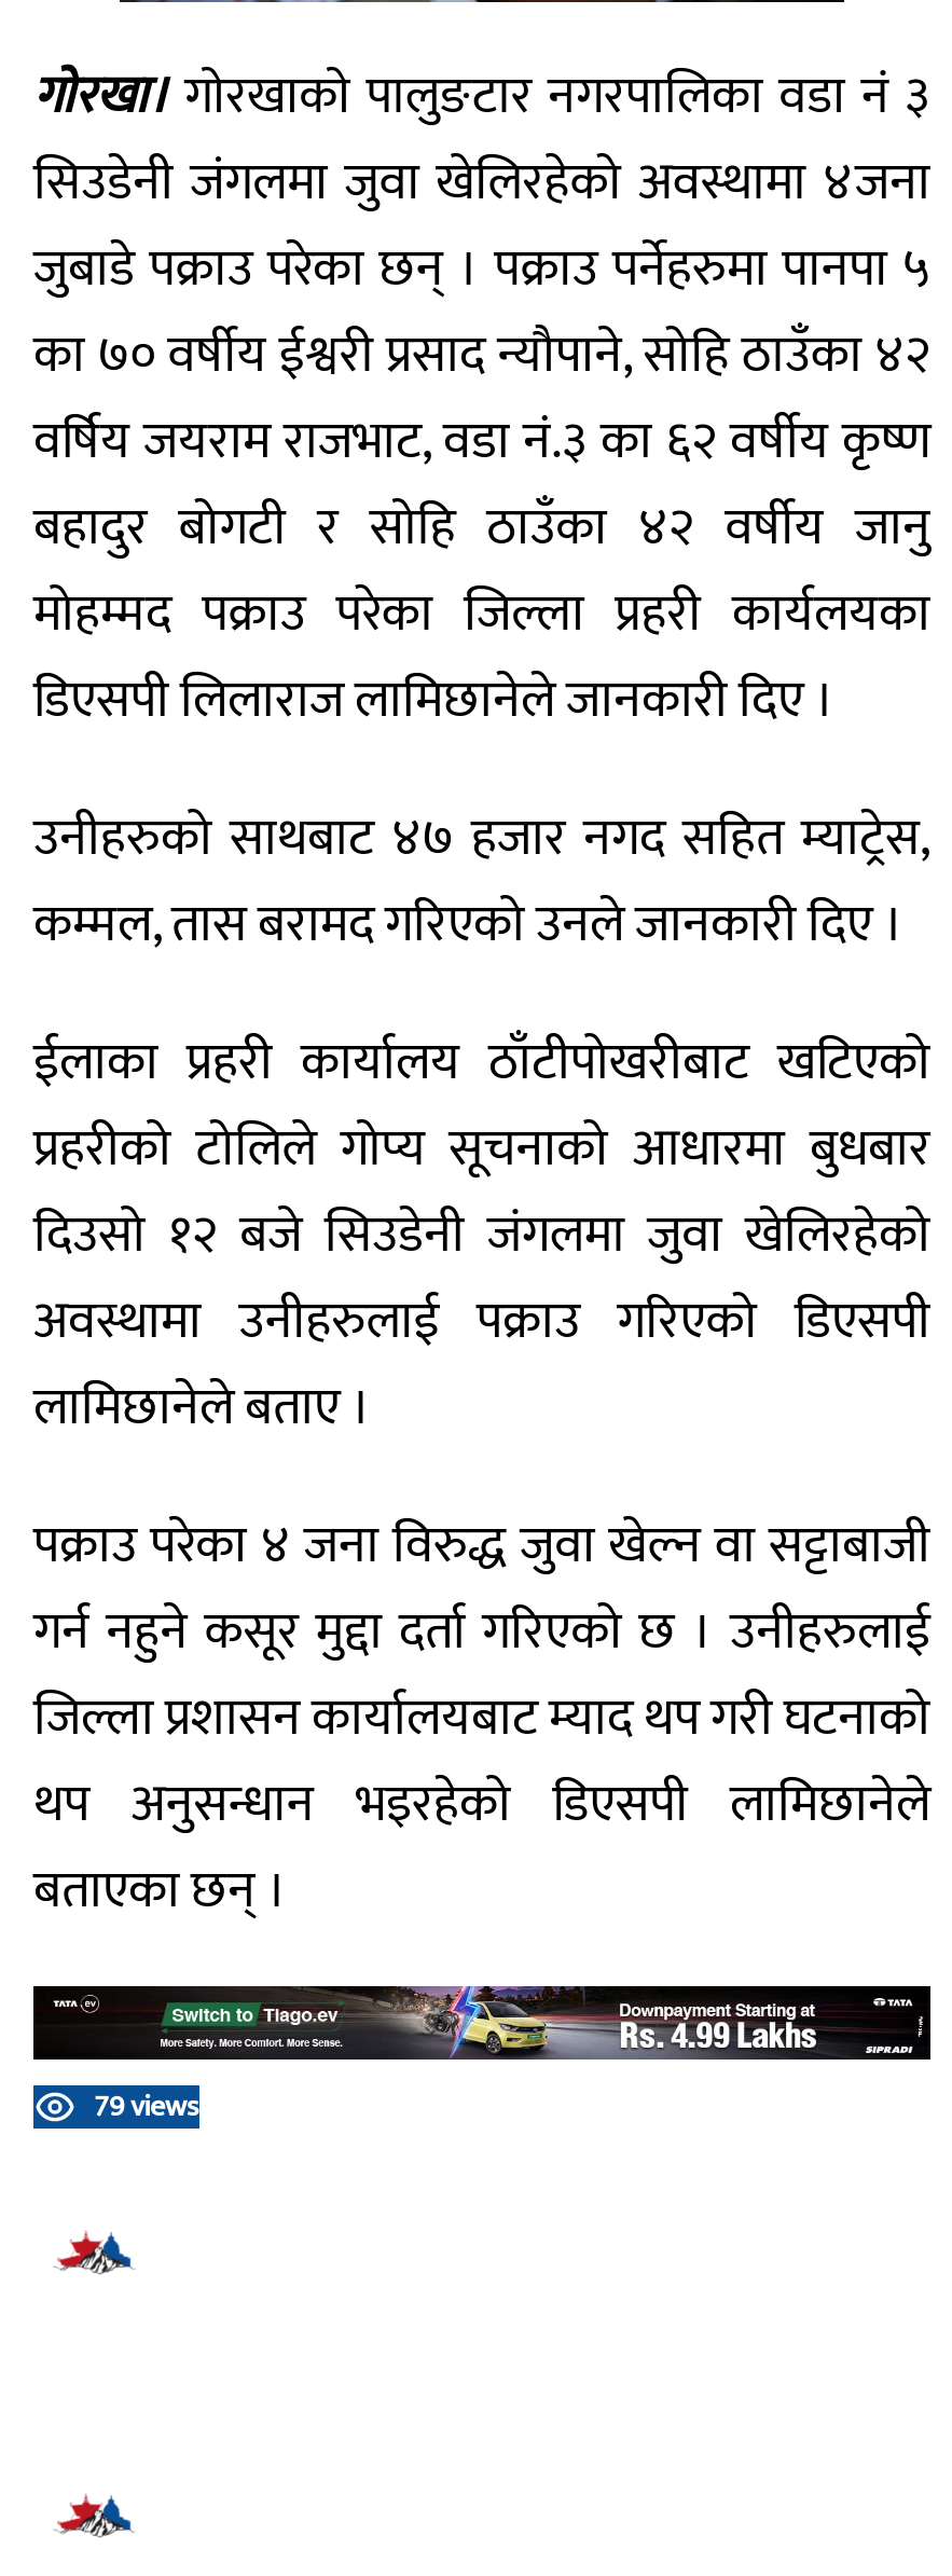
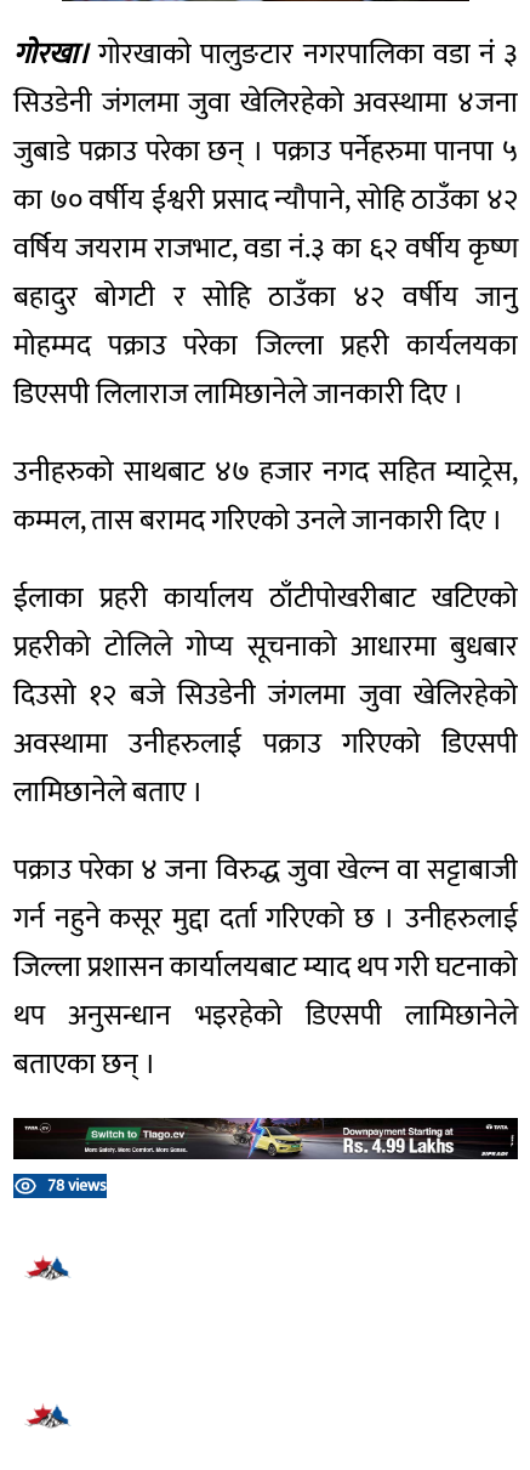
[94,2082,199,2131] 79 views -> [47,1172,107,1200] 78 views

